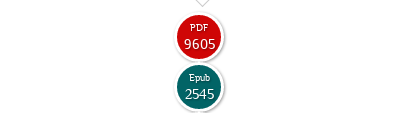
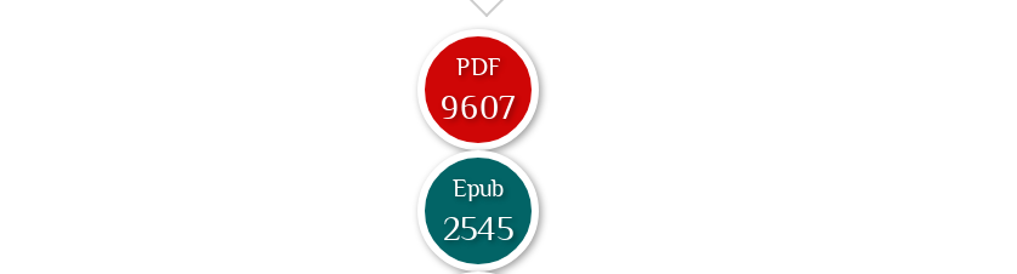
[183,36,214,52] 9605 -> [441,87,516,126] 9607

